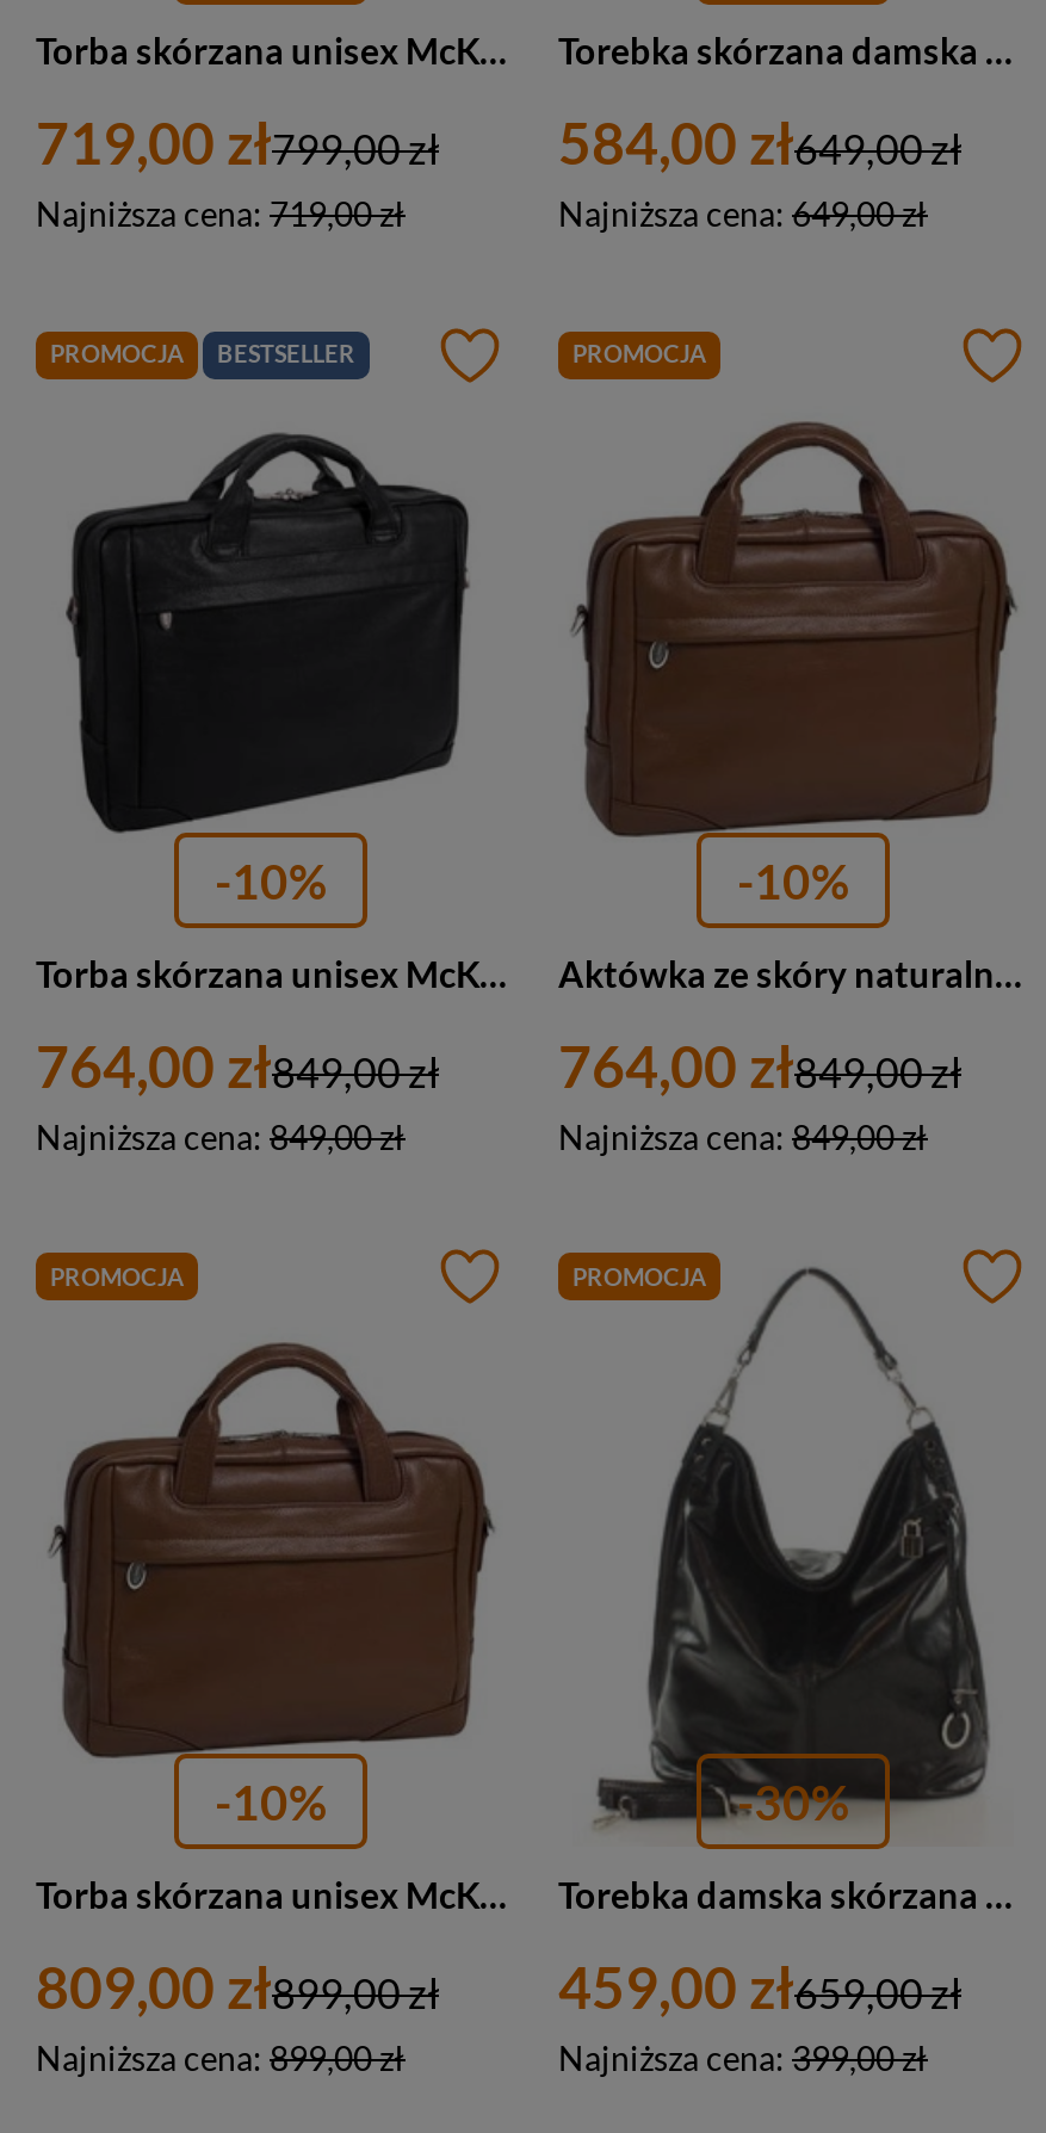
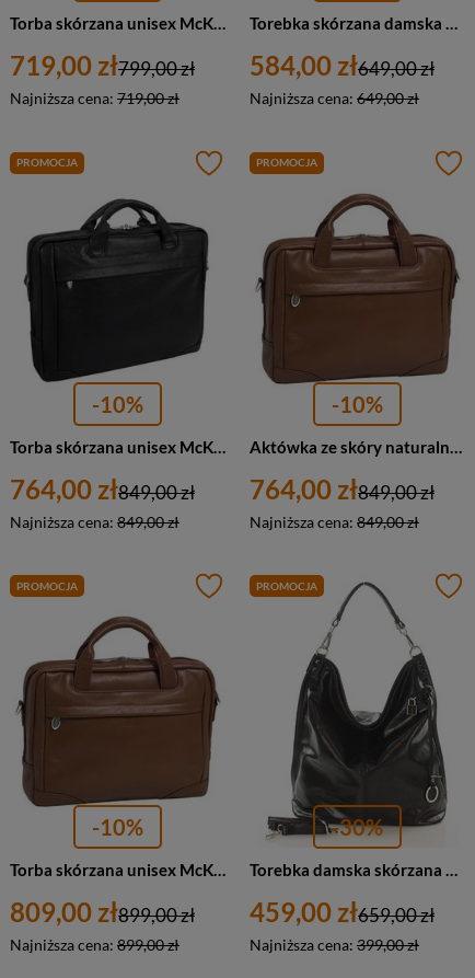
[217,339,355,367] BESTSELLER -> none

